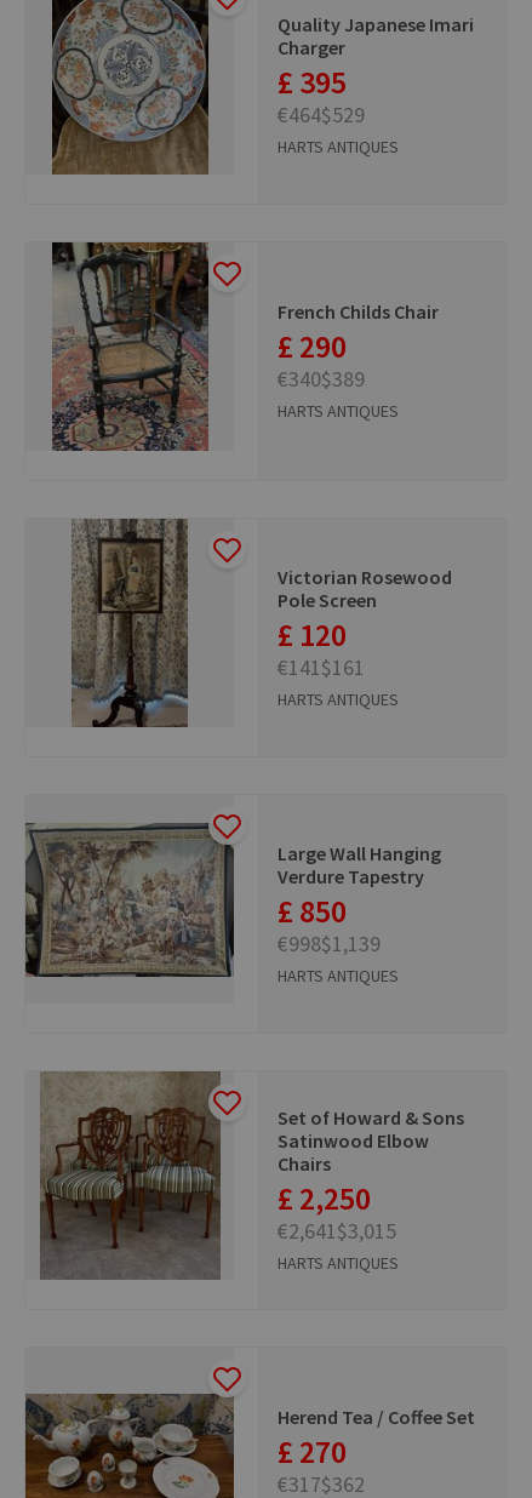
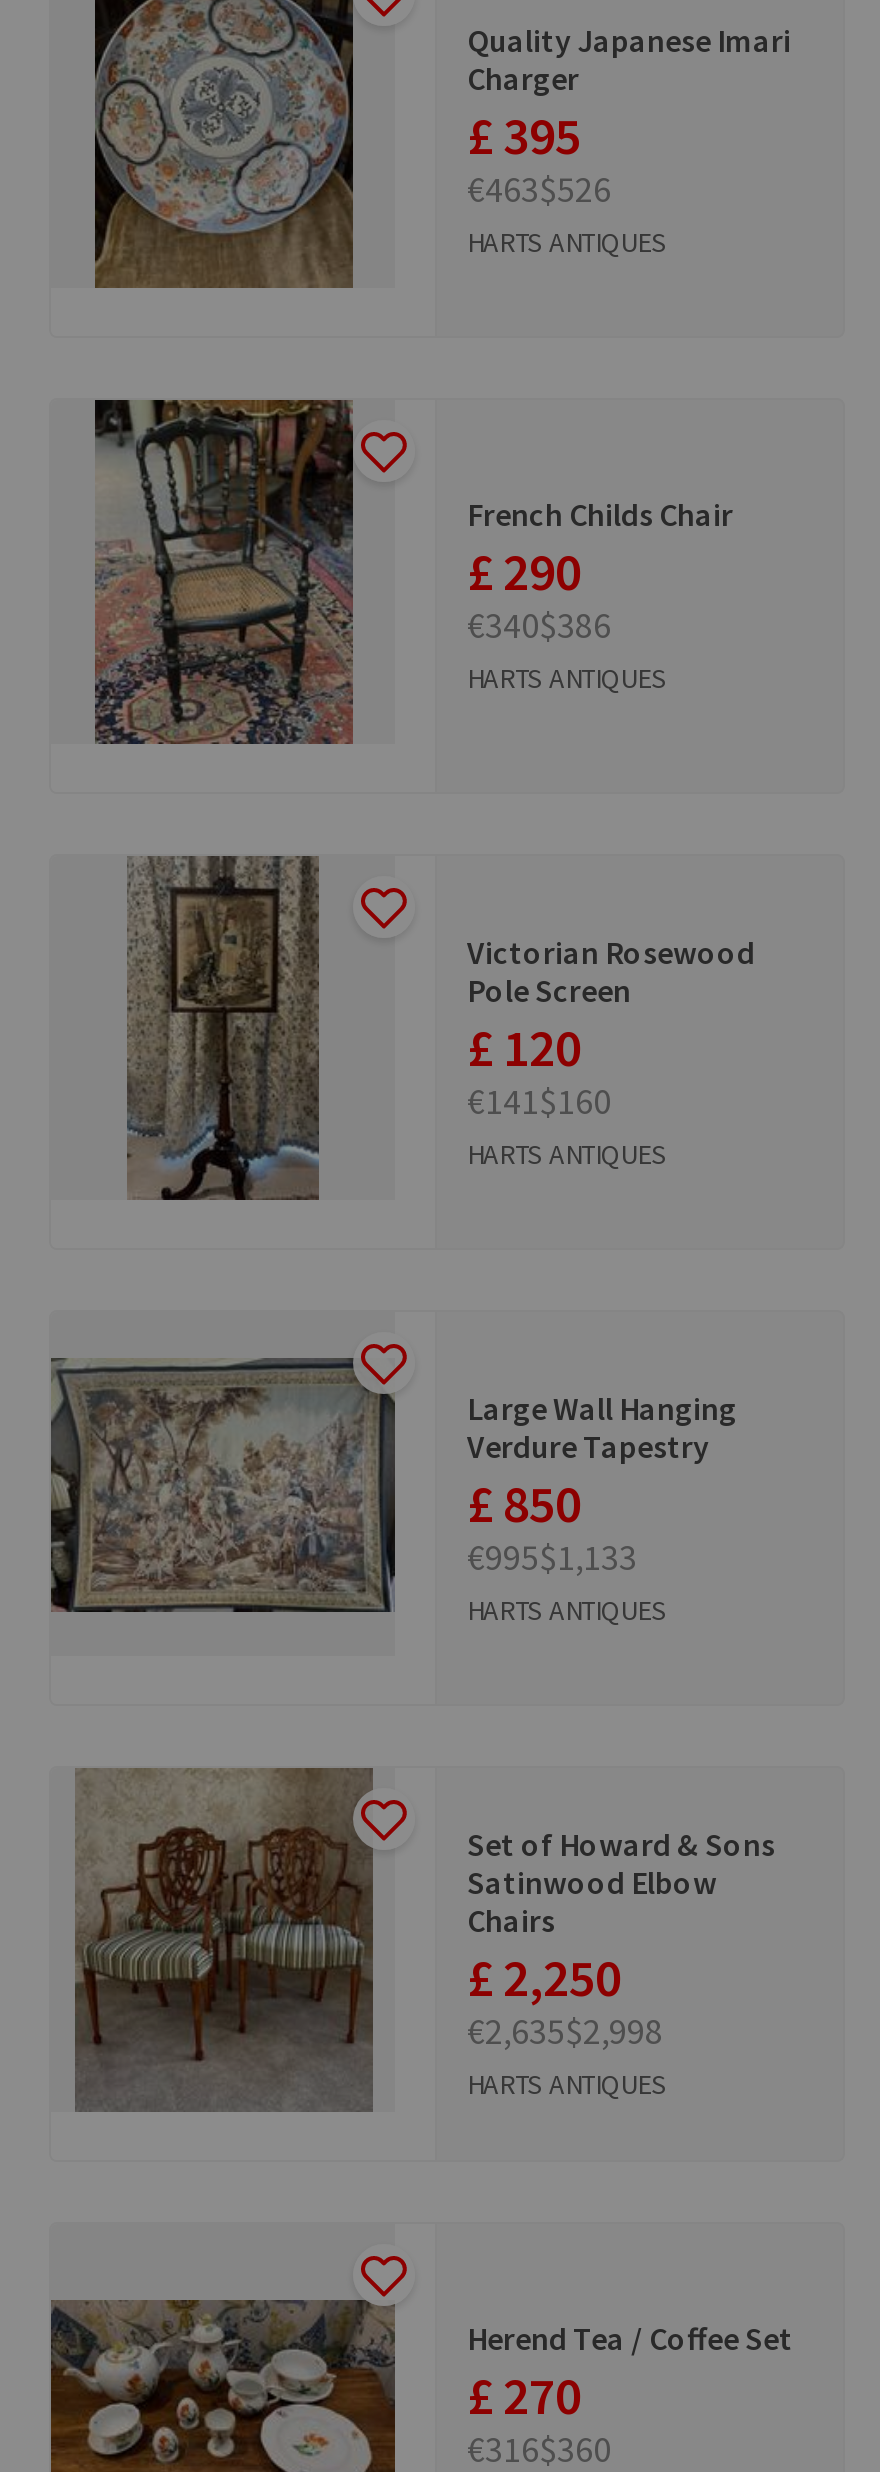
[278,100,365,128] €464$529 -> [467,165,611,211] €463$526
[278,365,365,393] €340$389 -> [467,602,611,648] €340$386
[278,653,365,681] €141$161 -> [467,1077,611,1123] €141$160
[278,929,381,957] €998$1,139 -> [467,1533,637,1579] €995$1,133
[278,1217,396,1245] €2,641$3,015 -> [467,2008,663,2054] €2,635$2,998
[278,1470,365,1498] €317$362 -> [467,2426,611,2472] €316$360

